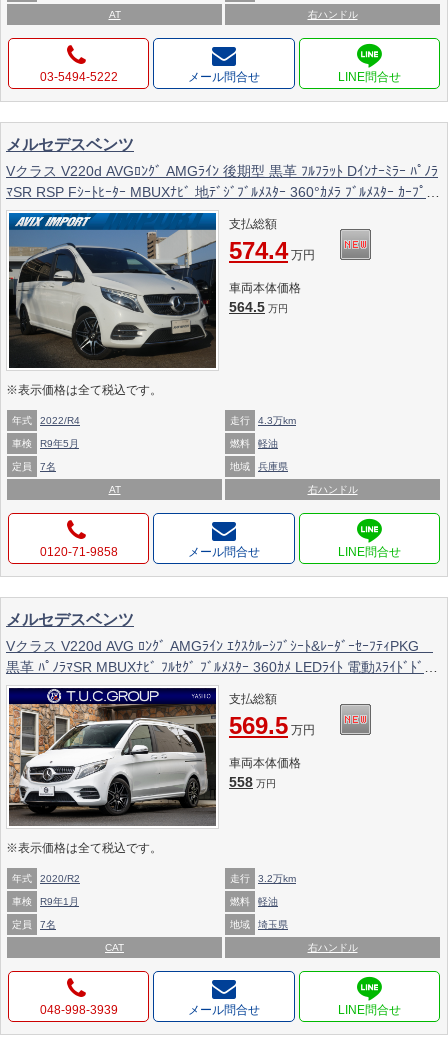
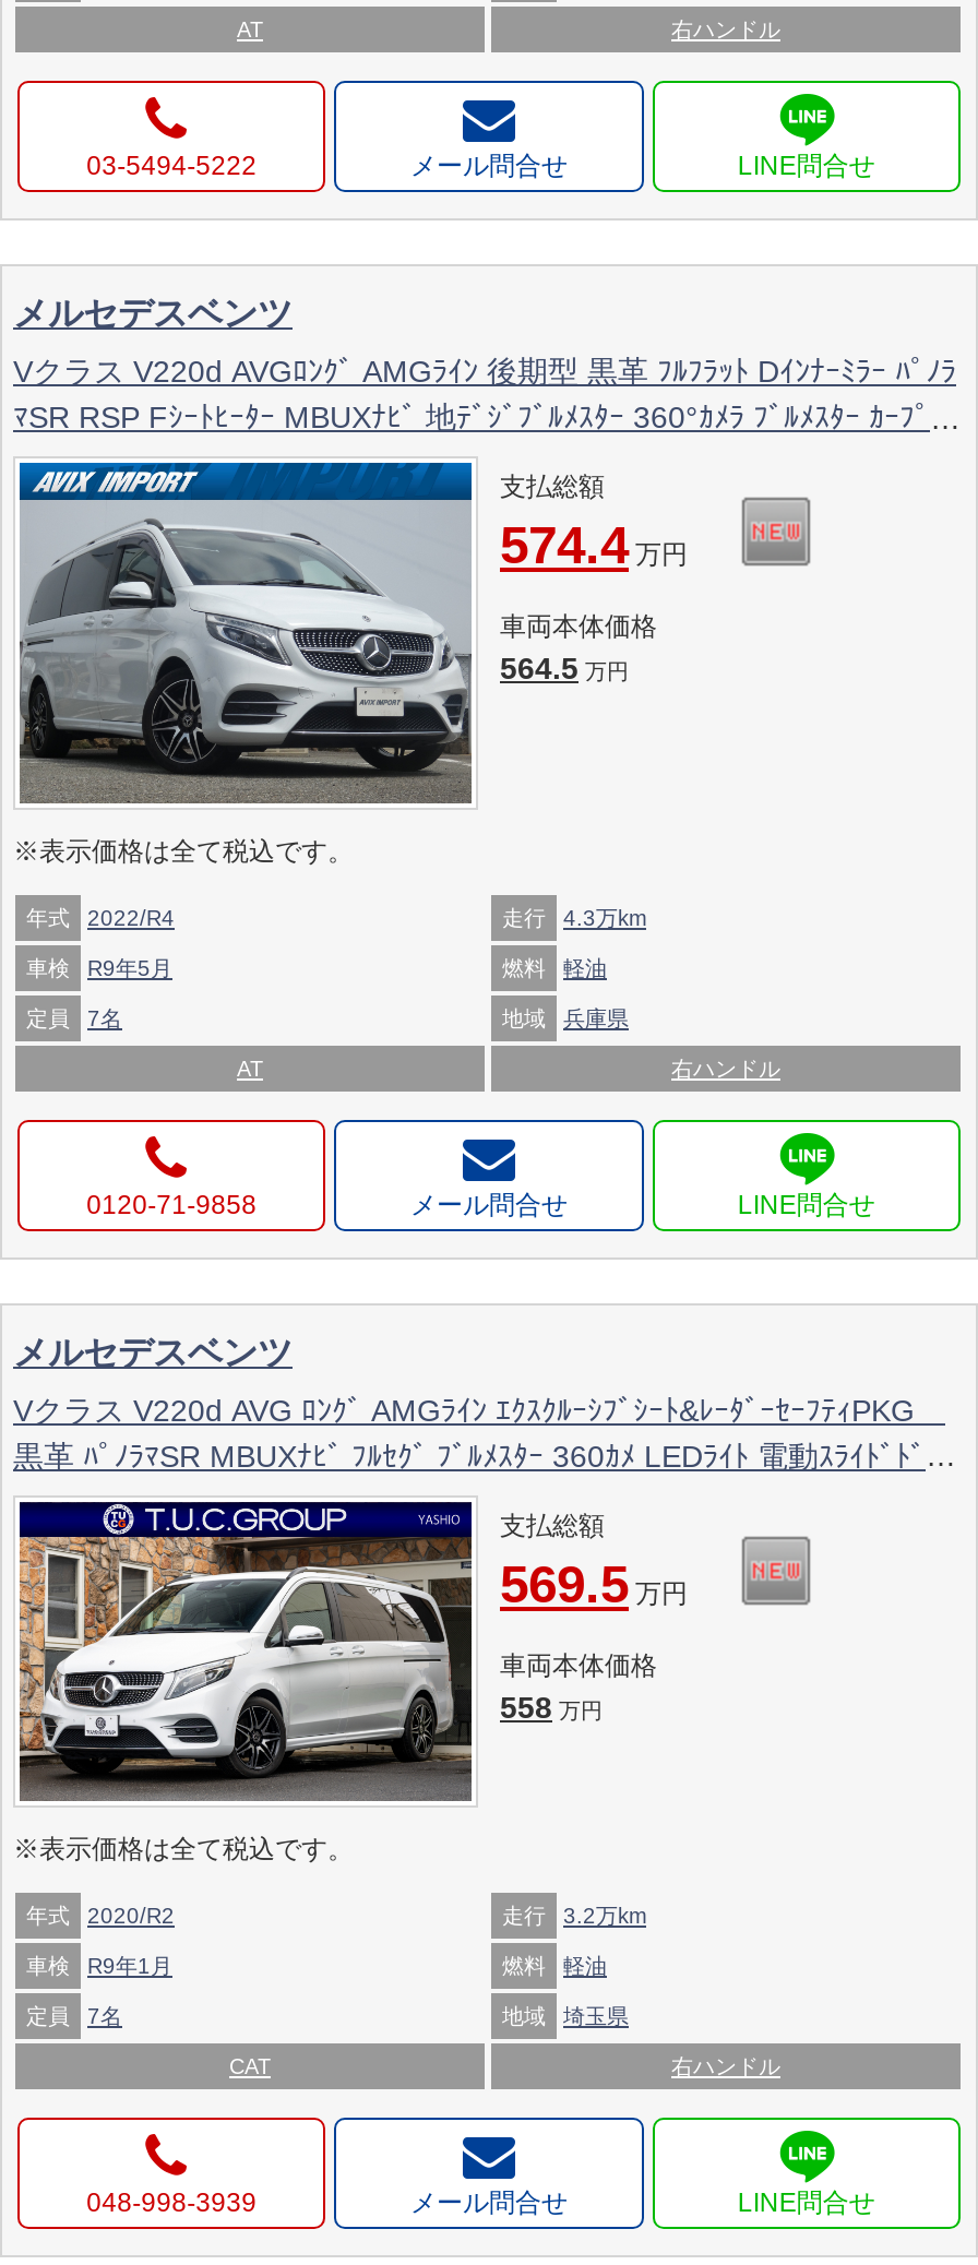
[9,230,217,368] [image] -> [20,499,472,802] [image]

